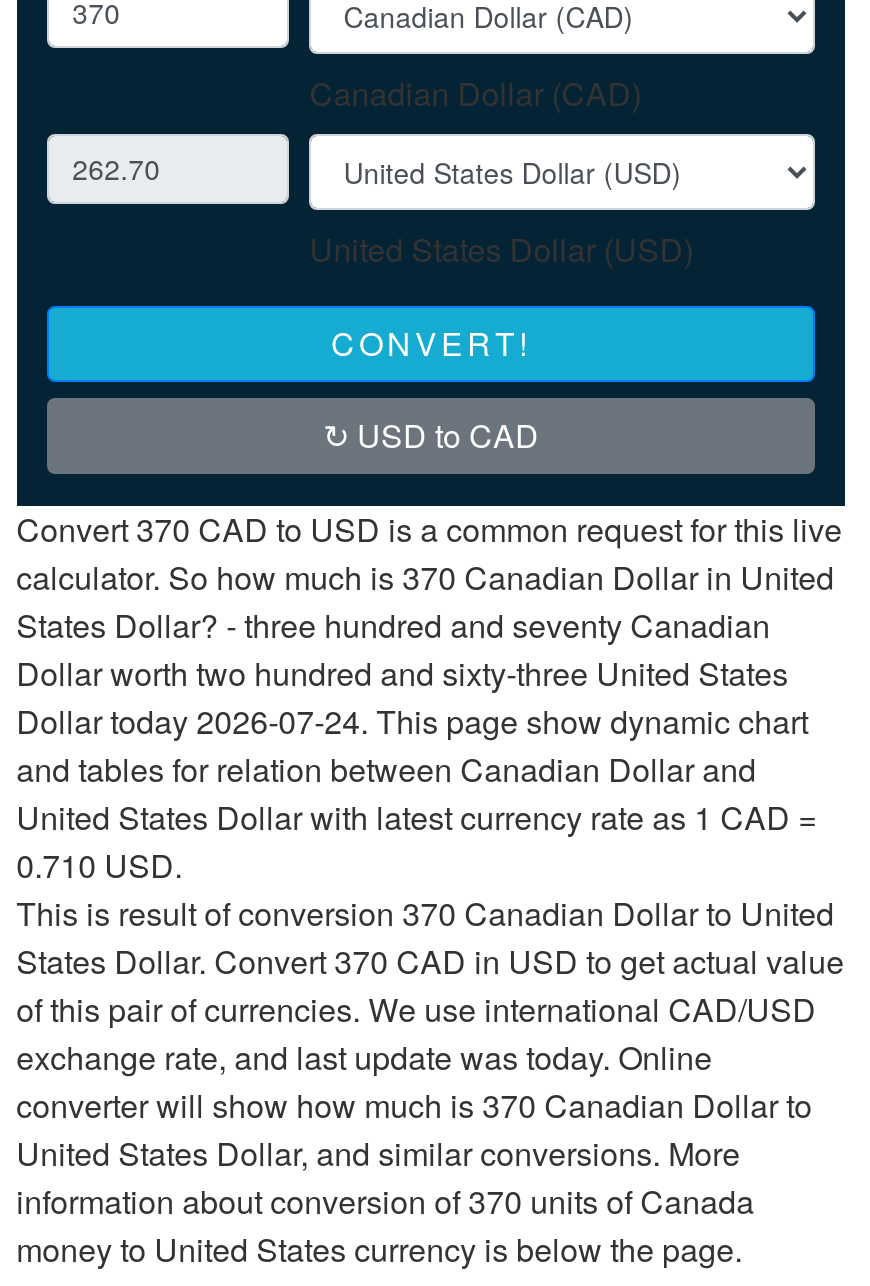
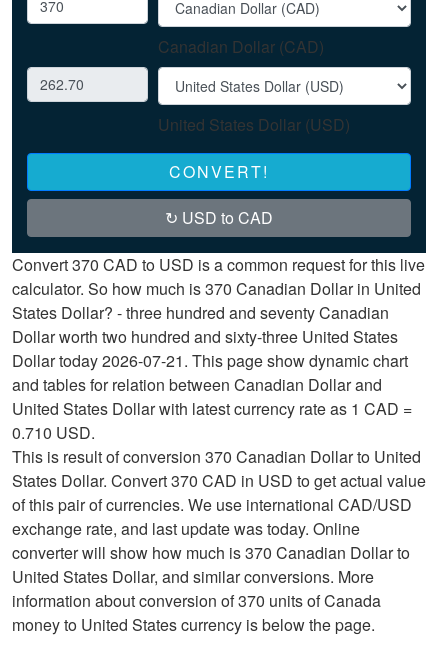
[16,699,808,745] Dollar today 2026-07-24. This page show dynamic chart -> [12,349,408,372] Dollar today 2026-07-21. This page show dynamic chart

